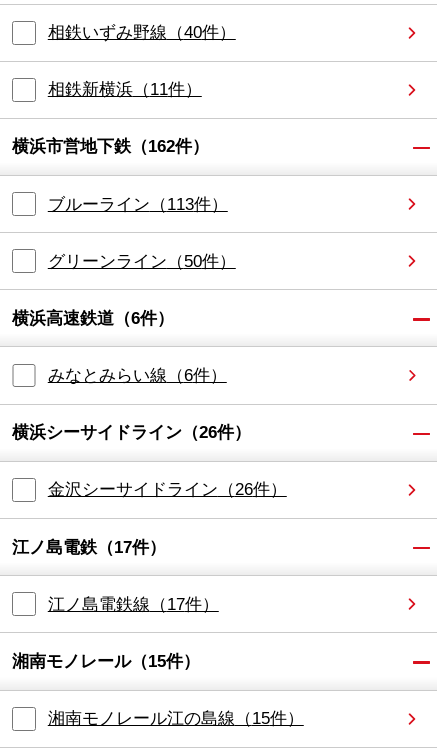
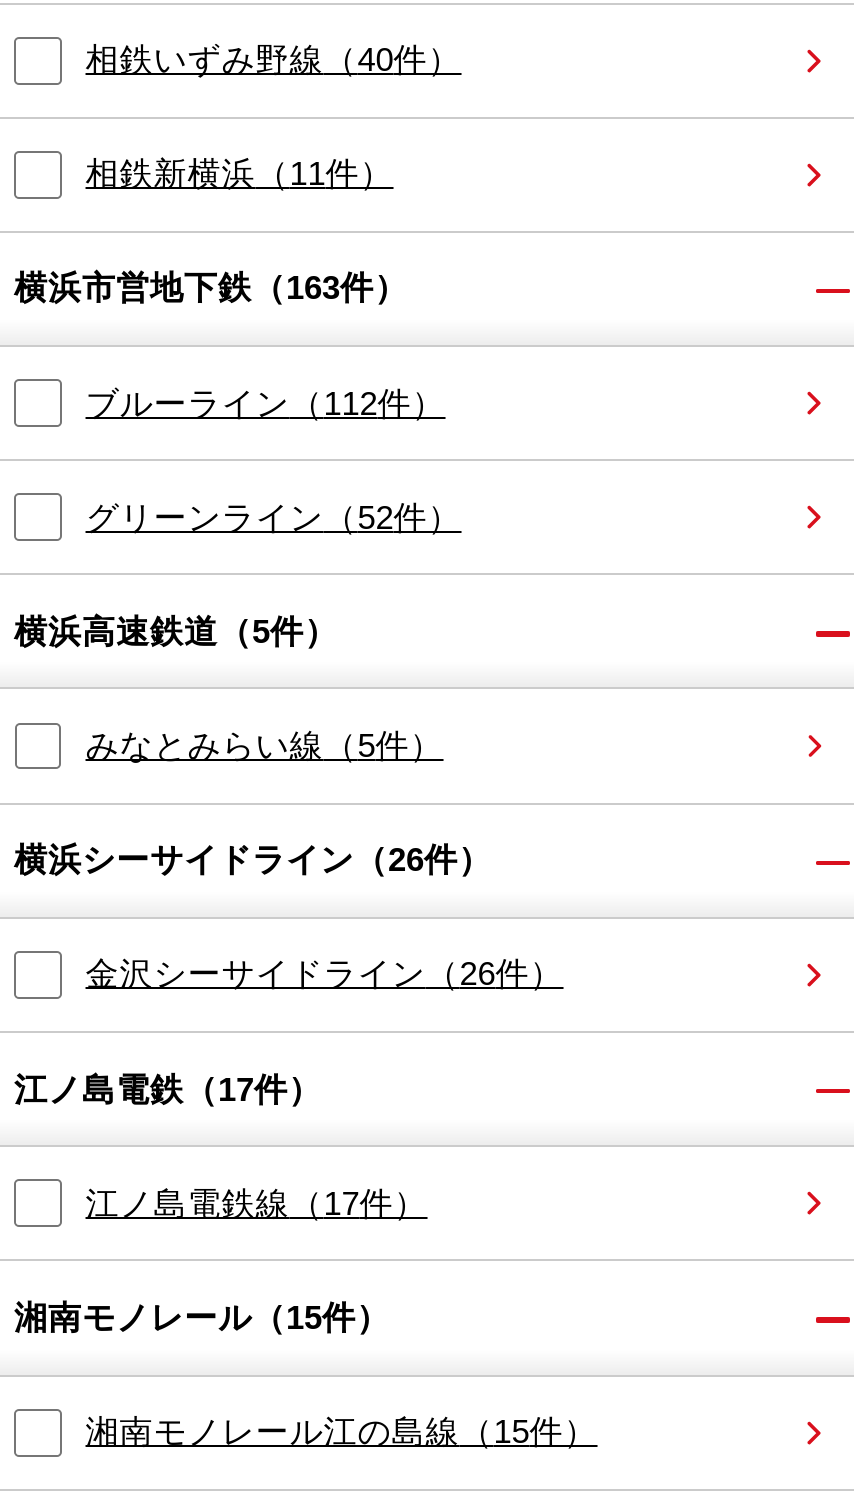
[12,137,209,156] 横浜市営地下鉄（162件） -> [14,270,408,308] 横浜市営地下鉄（163件）
[48,195,228,214] ブルーライン（113件） -> [86,384,446,422] ブルーライン（112件）
[48,252,236,271] グリーンライン（50件） -> [86,498,462,536] グリーンライン（52件）
[12,309,174,328] 横浜高速鉄道（6件） -> [14,613,338,651] 横浜高速鉄道（5件）
[48,366,227,385] みなとみらい線（6件） -> [86,727,444,765] みなとみらい線（5件）

